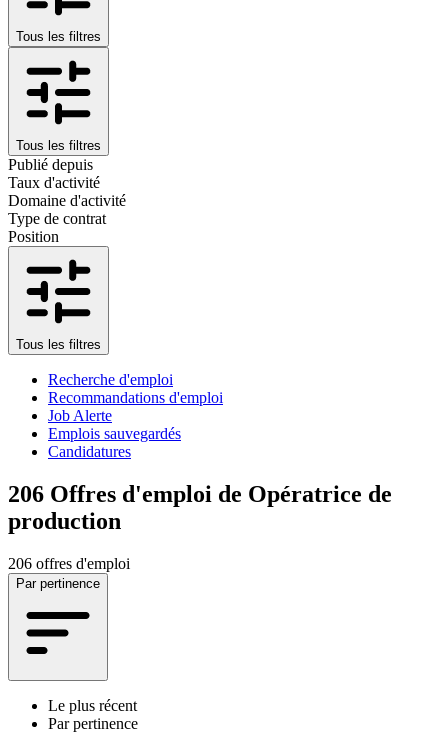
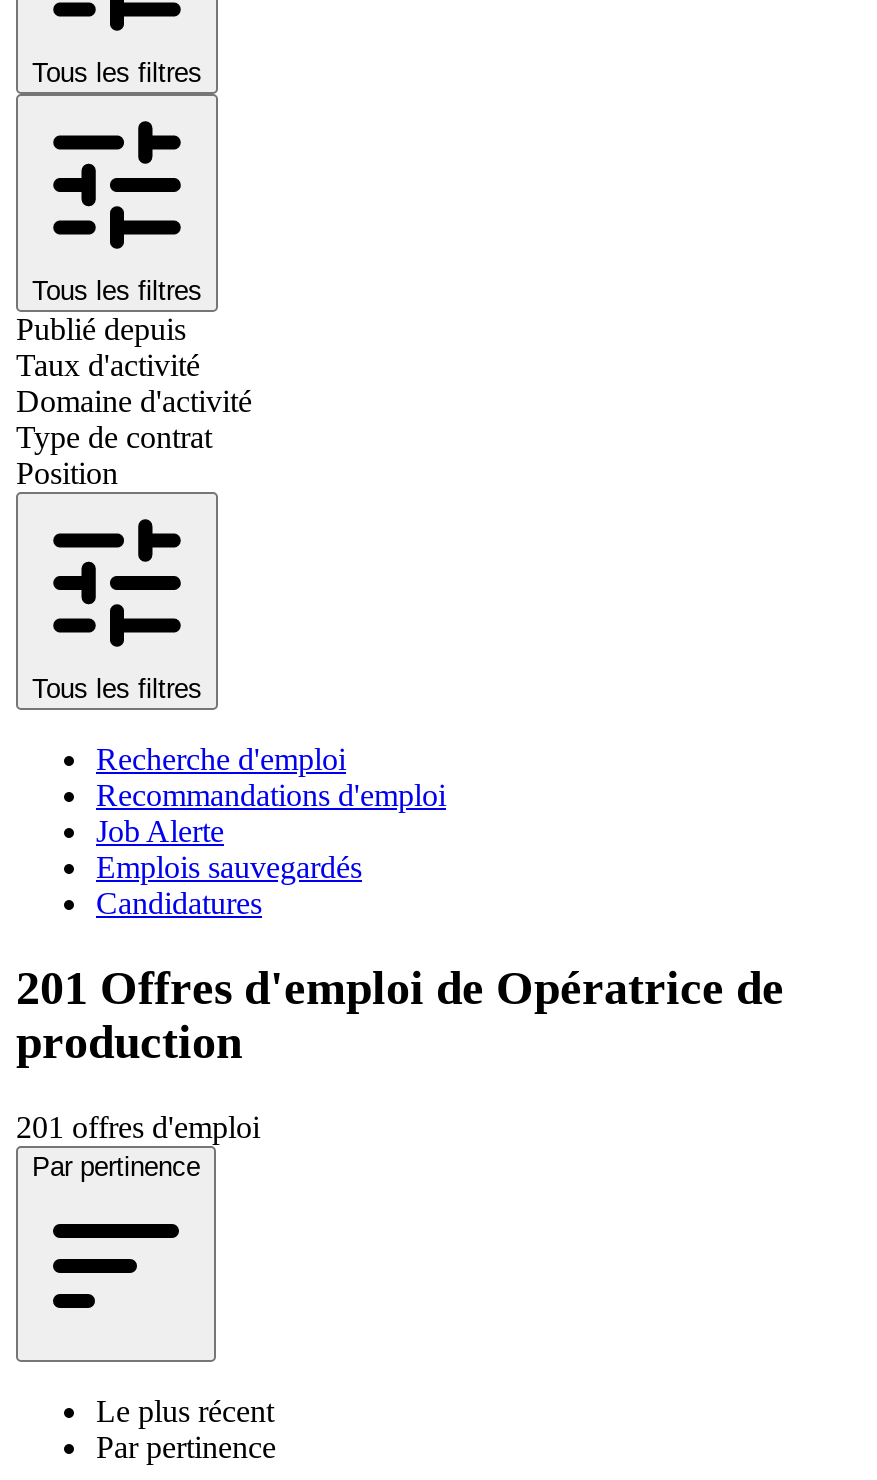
[8,481,392,507] 206 Offres d'emploi de Opératrice de -> [16,962,784,1014] 201 Offres d'emploi de Opératrice de
[8,555,130,572] 206 offres d'emploi -> [16,1109,260,1143] 201 offres d'emploi

